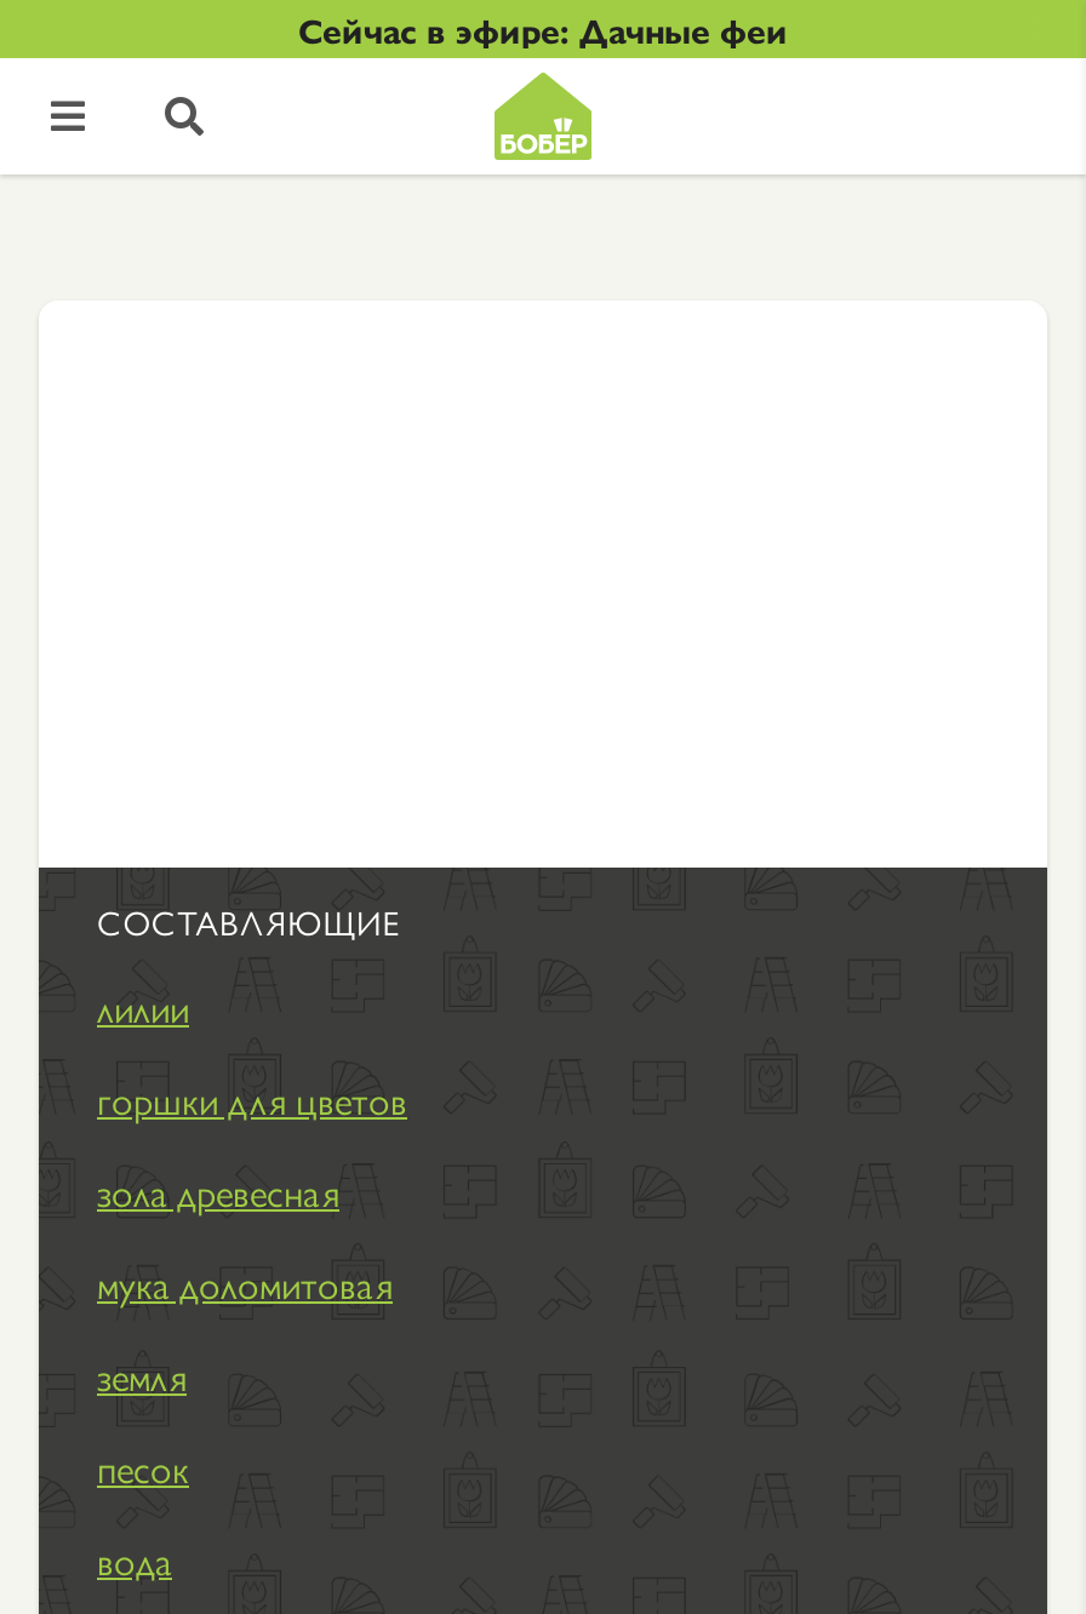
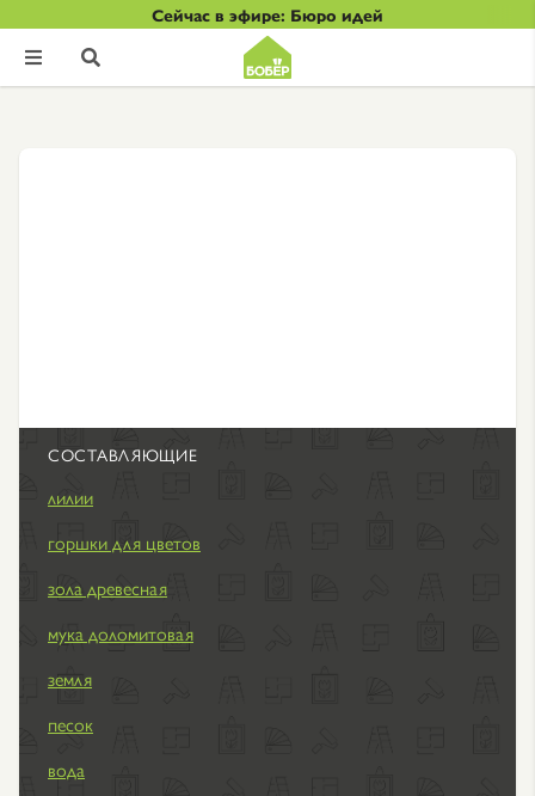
[298,5,788,53] Сейчас в эфире: Дачные феи -> [152,2,383,26] Сейчас в эфире: Бюро идей

